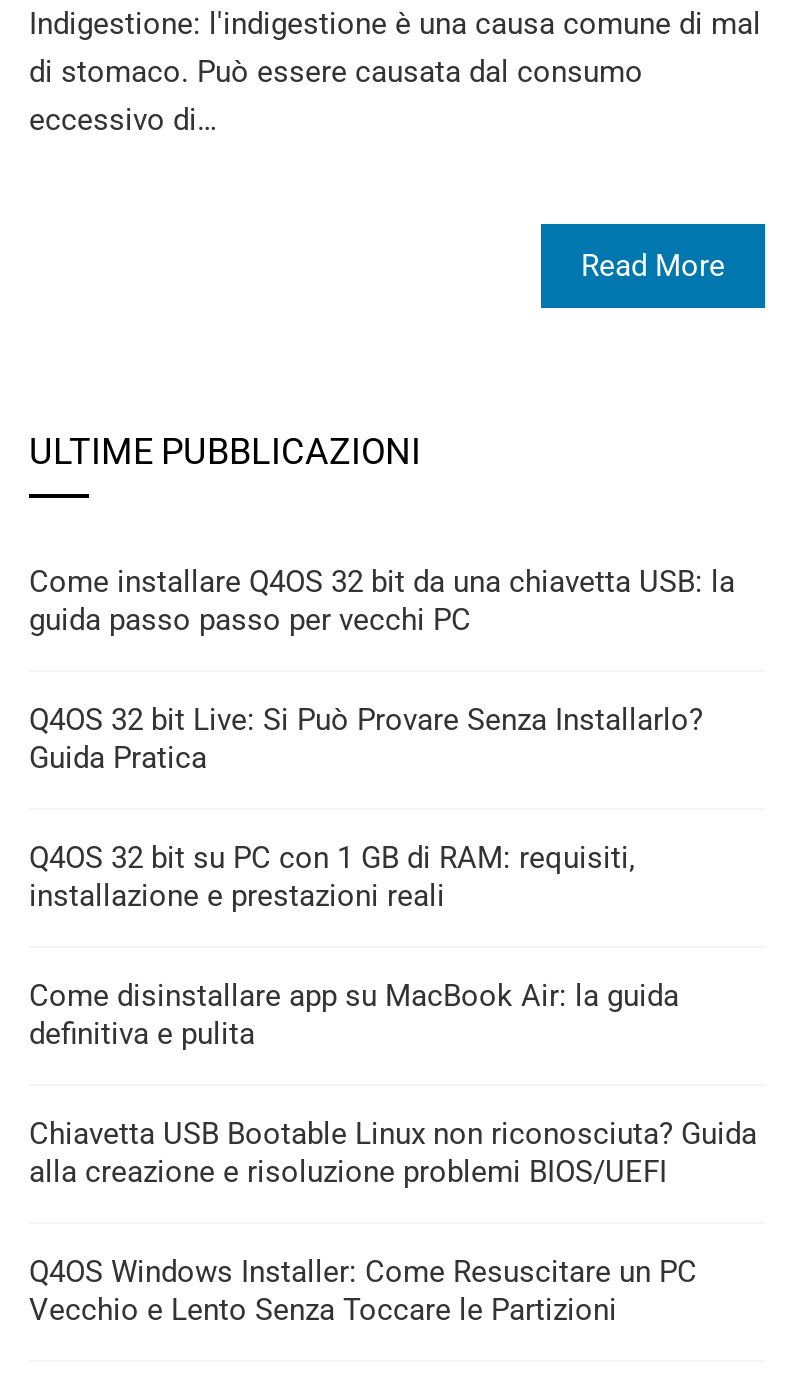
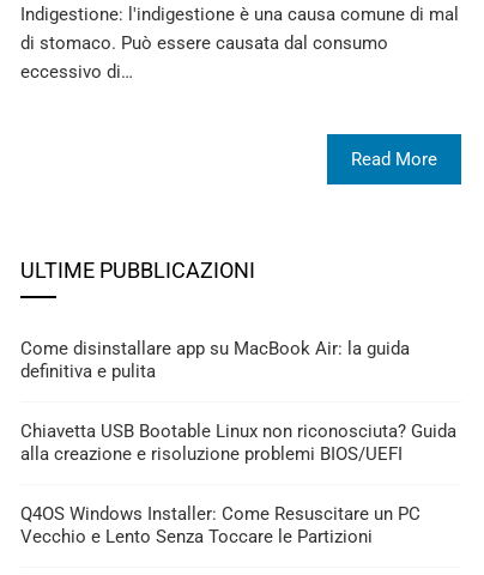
[29,565,735,915] Come installare Q4OS 32 bit da una chiavetta USB: la | guida passo passo per vecchi PC | Q4OS 32 bit Live: Si Può Provare Senza Installarlo? | Guida Pratica | Q4OS 32 bit su PC con 1 GB di RAM: requisiti, | installazione e prestazioni reali -> none

